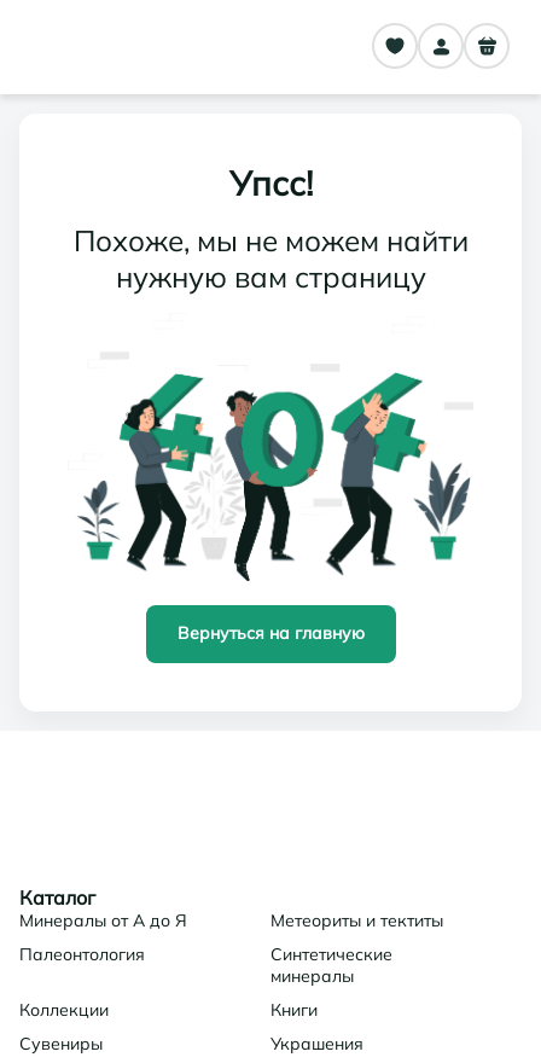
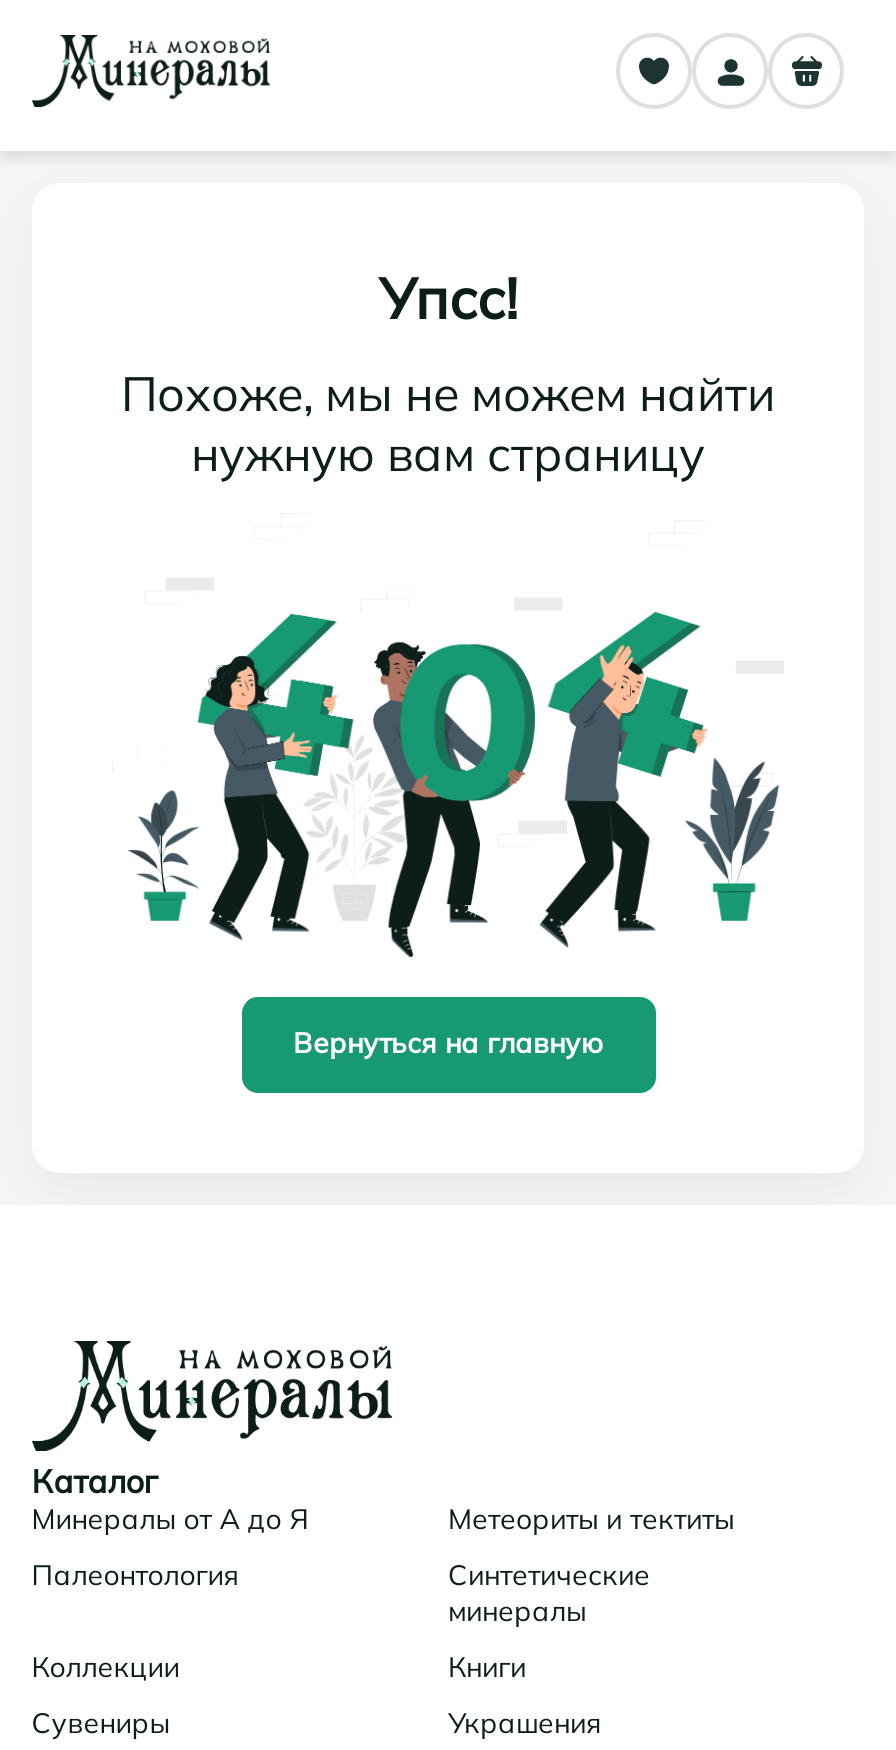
none -> [30,33,272,109] [image]
none -> [30,1339,394,1453] [image]

